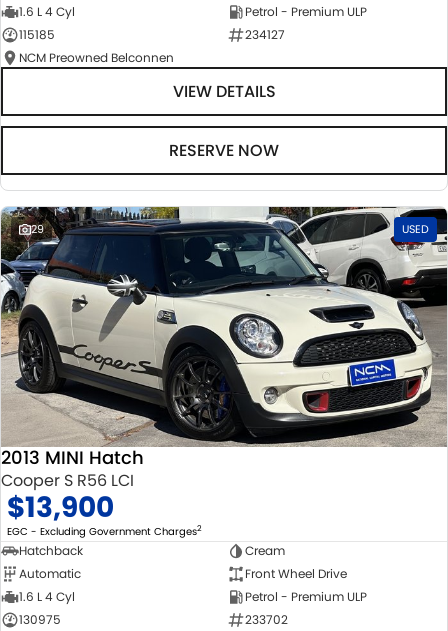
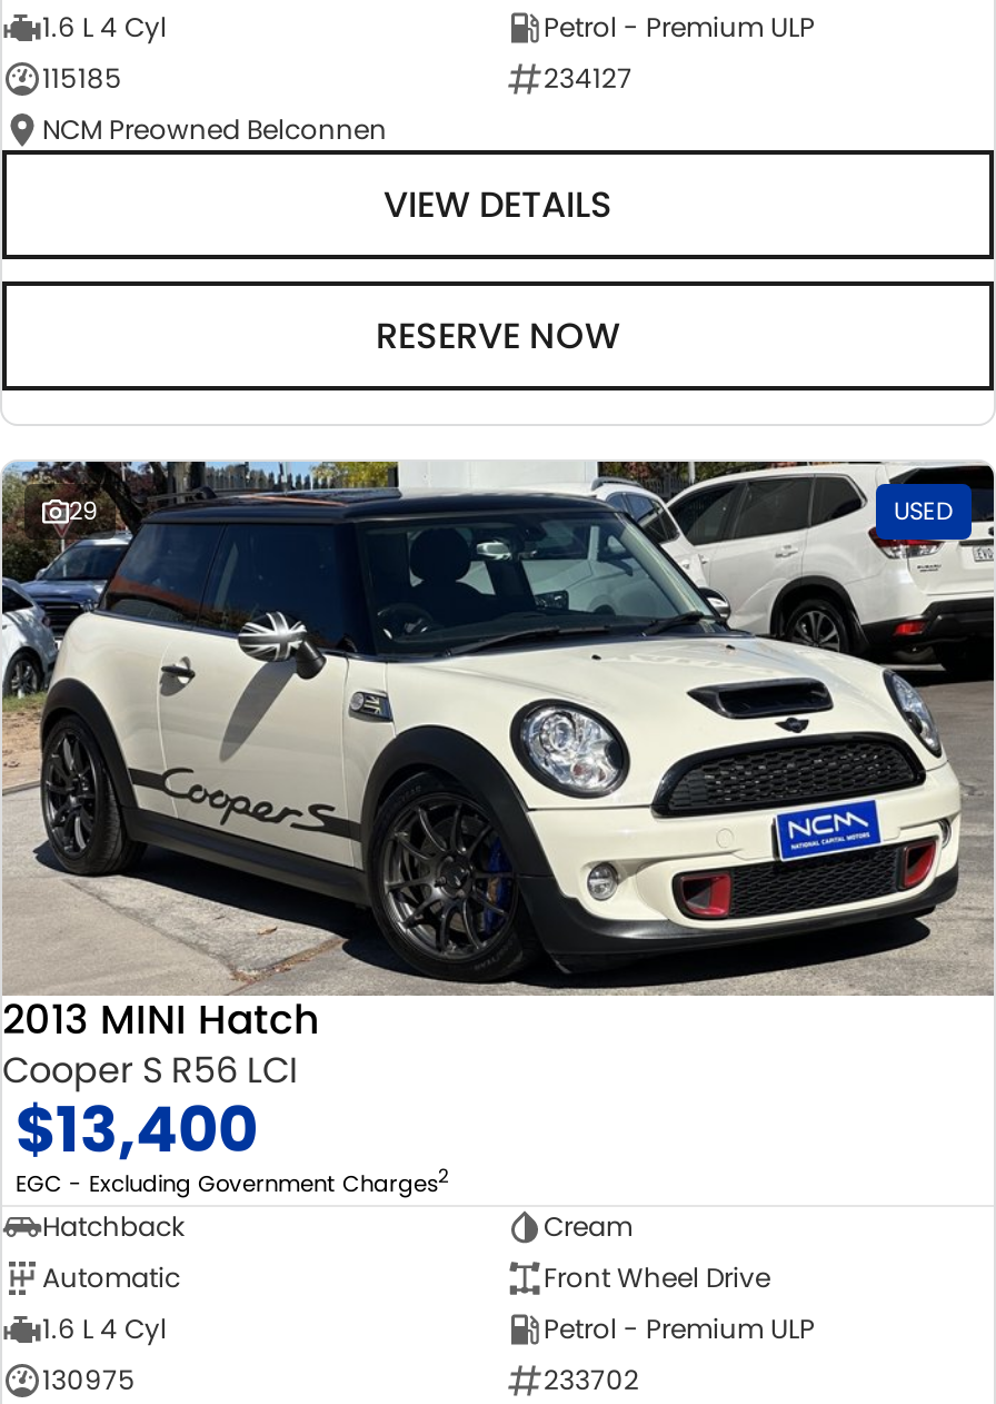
[7,488,114,527] $13,900 -> [16,1086,258,1173] $13,400

